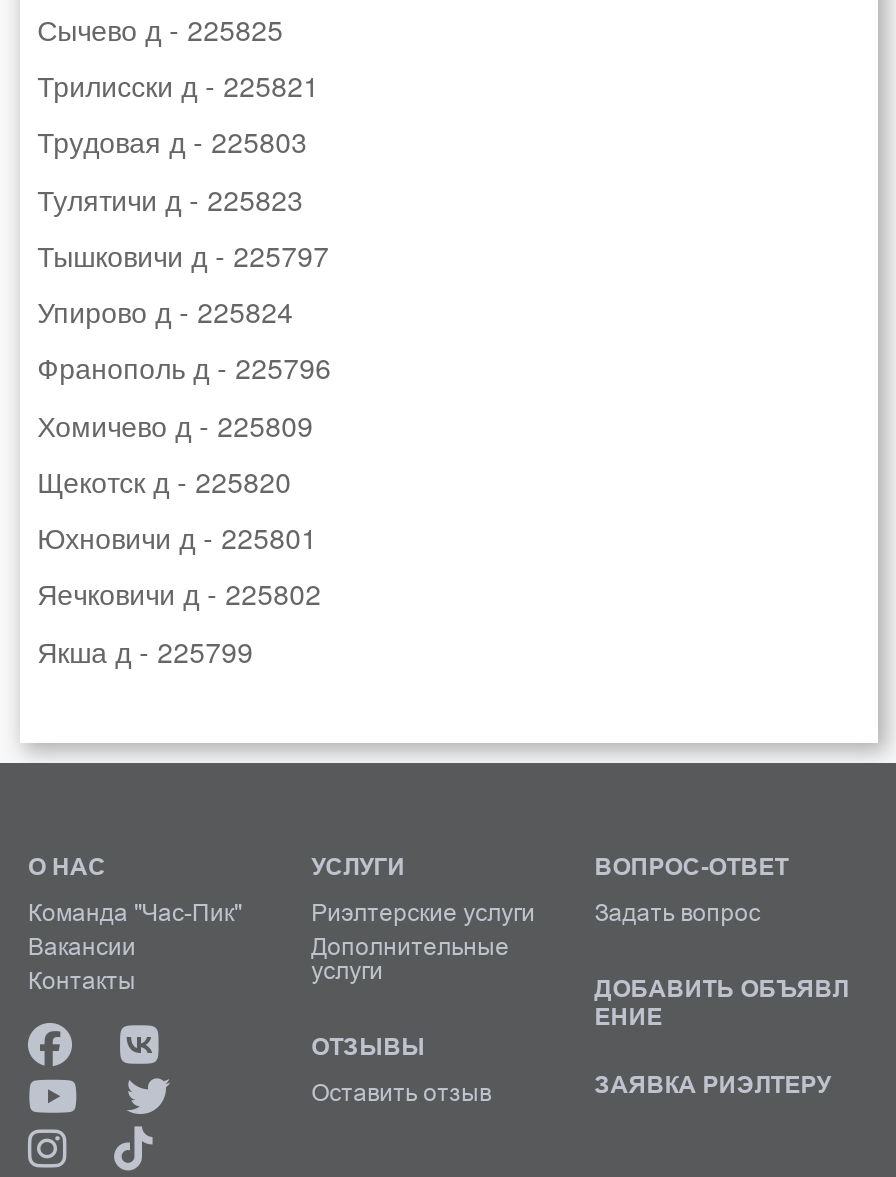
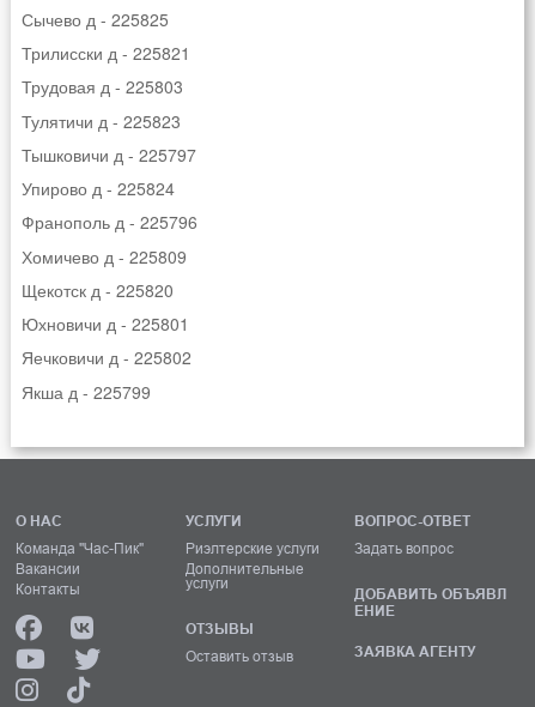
[594,1069,830,1099] ЗАЯВКА РИЭЛТЕРУ -> [355,642,475,660] ЗАЯВКА АГЕНТУ

